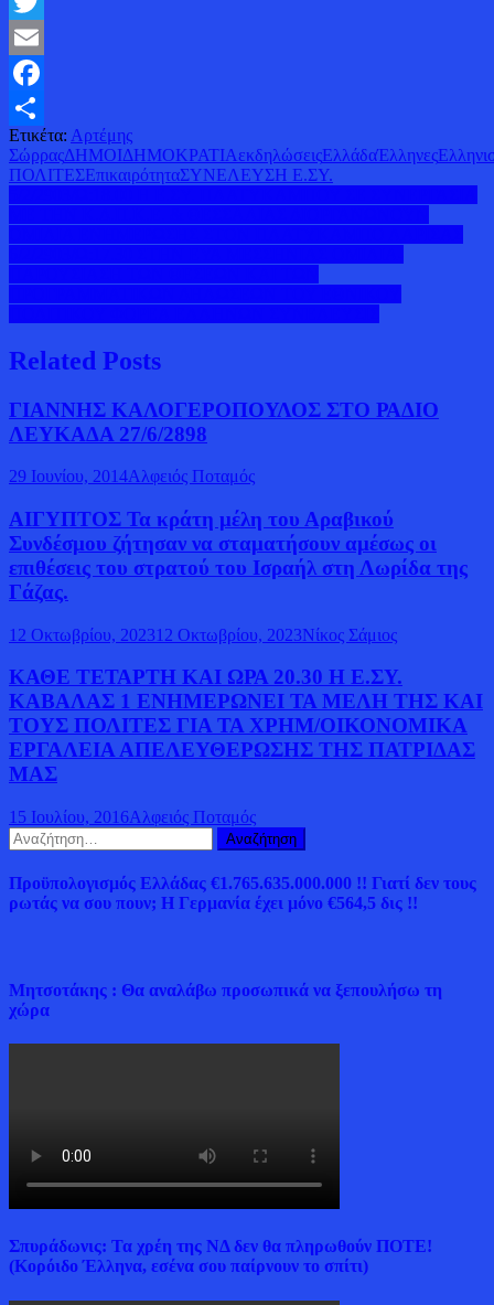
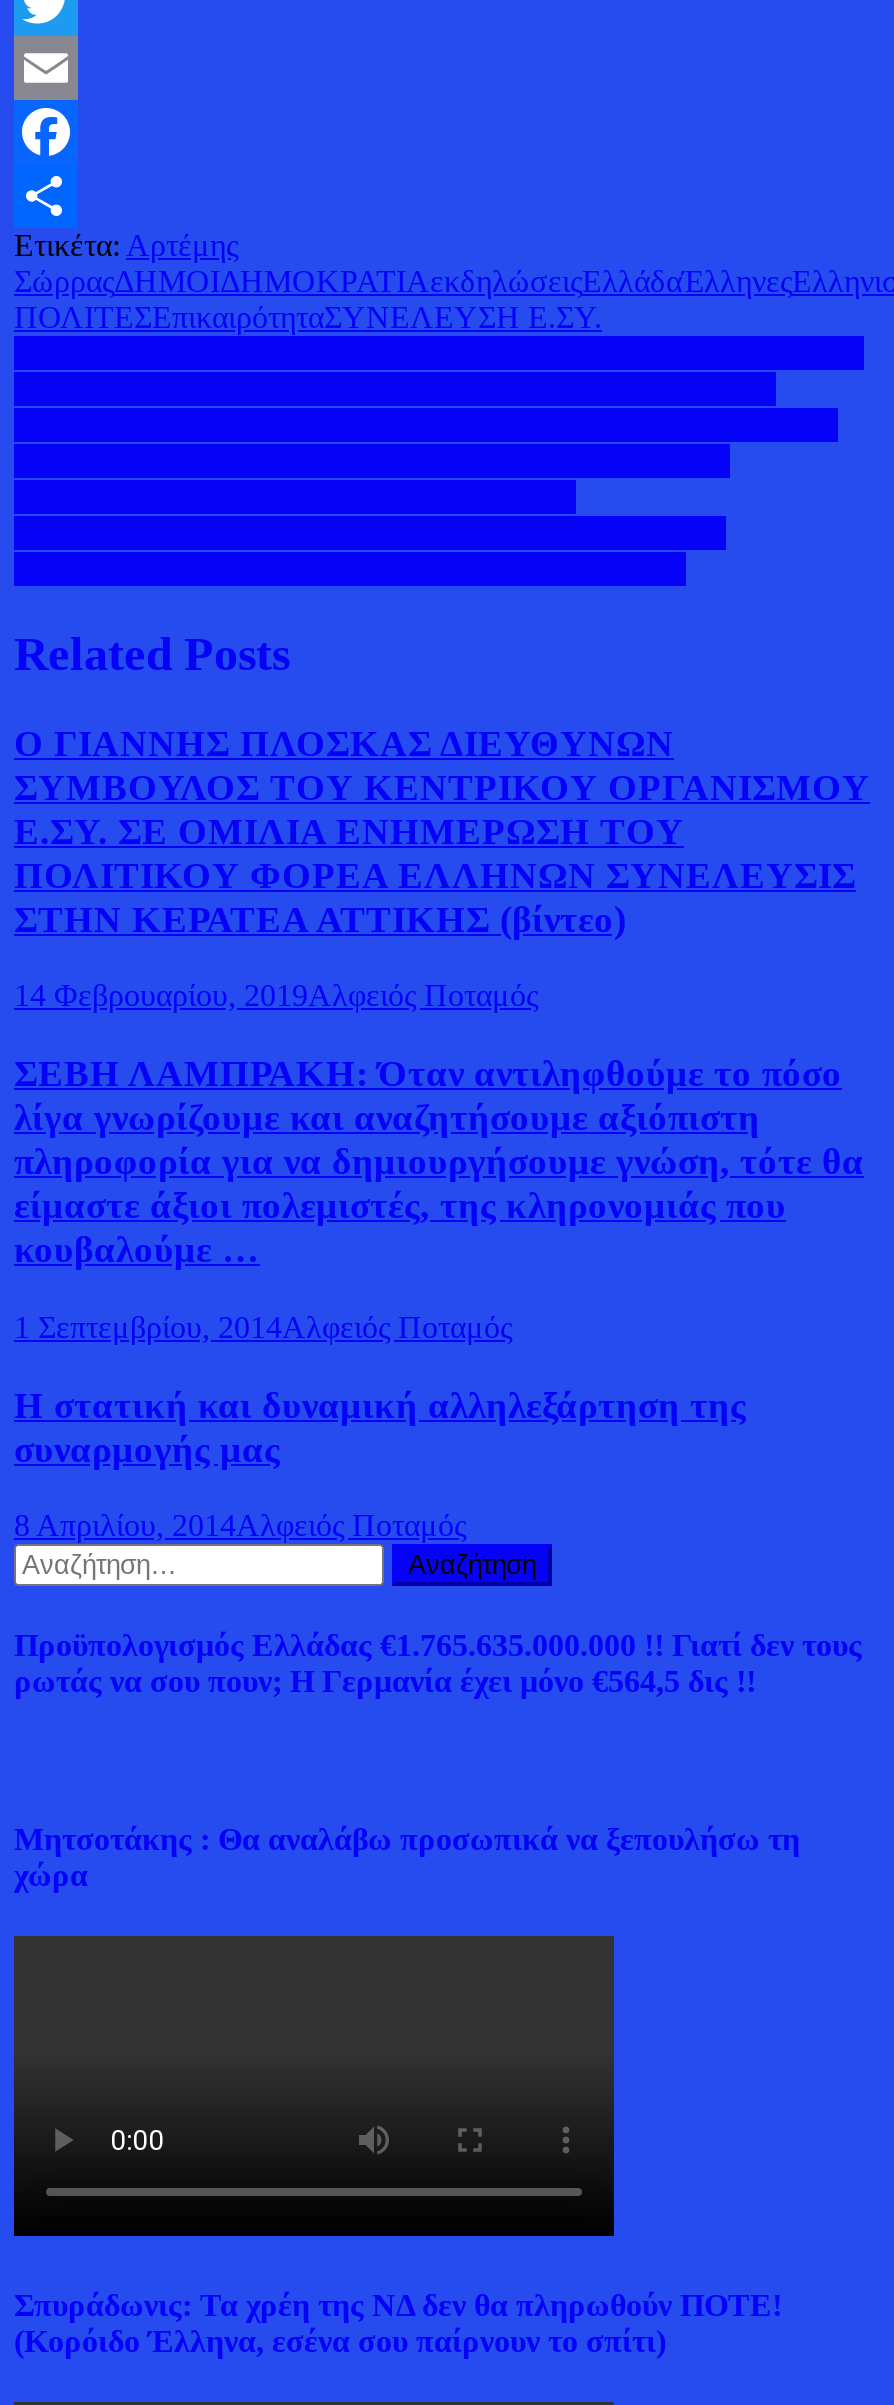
[9,398,439,445] ΓΙΑΝΝΗΣ ΚΑΛΟΓΕΡΟΠΟΥΛΟΣ ΣΤΟ ΡΑΔΙΟ | ΛΕΥΚΑΔΑ 27/6/2898 -> [14,721,870,939] Ο ΓΙΑΝΝΗΣ ΠΛΟΣΚΑΣ ΔΙΕΥΘΥΝΩΝ | ΣΥΜΒΟΥΛΟΣ ΤΟΥ ΚΕΝΤΡΙΚΟΥ ΟΡΓΑΝΙΣΜΟΥ | Ε.ΣΥ. ΣΕ ΟΜΙΛΙΑ ΕΝΗΜΕΡΩΣΗ ΤΟΥ | ΠΟΛΙΤΙΚΟΥ ΦΟΡΕΑ ΕΛΛΗΝΩΝ ΣΥΝΕΛΕΥΣΙΣ | ΣΤΗΝ ΚΕΡΑΤΕΑ ΑΤΤΙΚΗΣ (βίντεο)
[9,467,255,486] 29 Ιουνίου, 2014Αλφειός Ποταμός -> [14,978,538,1012] 14 Φεβρουαρίου, 2019Αλφειός Ποταμός
[9,507,468,603] ΑΙΓΥΠΤΟΣ Τα κράτη μέλη του Αραβικού | Συνδέσμου ζήτησαν να σταματήσουν αμέσως οι | επιθέσεις του στρατού του Ισραήλ στη Λωρίδα της | Γάζας. -> [14,1052,864,1270] ΣΕΒΗ ΛΑΜΠΡΑΚΗ: Όταν αντιληφθούμε το πόσο | λίγα γνωρίζουμε και αναζητήσουμε αξιόπιστη | πληροφορία για να δημιουργήσουμε γνώση, τότε θα | είμαστε άξιοι πολεμιστές, της κληρονομιάς που | κουβαλούμε …
[9,625,397,644] 12 Οκτωβρίου, 2023 12 Οκτωβρίου, 2023Νίκος Σάμιος -> [14,1309,512,1343] 1 Σεπτεμβρίου, 2014Αλφειός Ποταμός
[9,666,483,786] ΚΑΘΕ ΤΕΤΑΡΤΗ ΚΑΙ ΩΡΑ 20.30 Η Ε.ΣΥ. | ΚΑΒΑΛΑΣ 1 ΕΝΗΜΕΡΩΝΕΙ ΤΑ ΜΕΛΗ ΤΗΣ ΚΑΙ | ΤΟΥΣ ΠΟΛΙΤΕΣ ΓΙΑ ΤΑ ΧΡΗΜ/ΟΙΚΟΝΟΜΙΚΑ | ΕΡΓΑΛΕΙΑ ΑΠΕΛΕΥΘΕΡΩΣΗΣ ΤΗΣ ΠΑΤΡΙΔΑΣ | ΜΑΣ -> [14,1383,746,1469] Η στατική και δυναμική αλληλεξάρτηση της | συναρμογής μας
[9,808,256,826] 15 Ιουλίου, 2016Αλφειός Ποταμός -> [14,1508,466,1542] 8 Απριλίου, 2014Αλφειός Ποταμός

